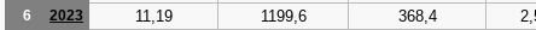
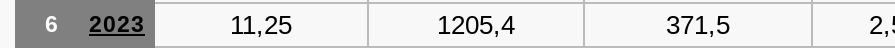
[135,7,172,25] 11,19 -> [230,9,292,39] 11,25
[260,7,306,25] 1199,6 -> [437,9,515,39] 1205,4
[398,7,436,25] 368,4 -> [666,9,730,39] 371,5

